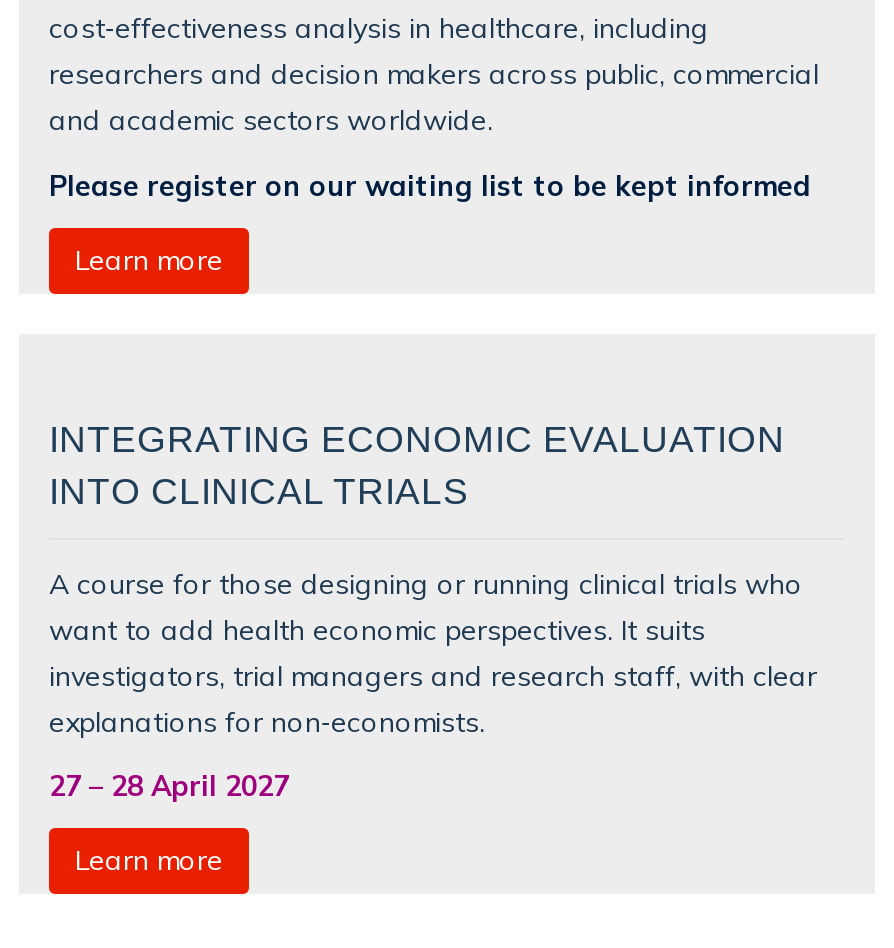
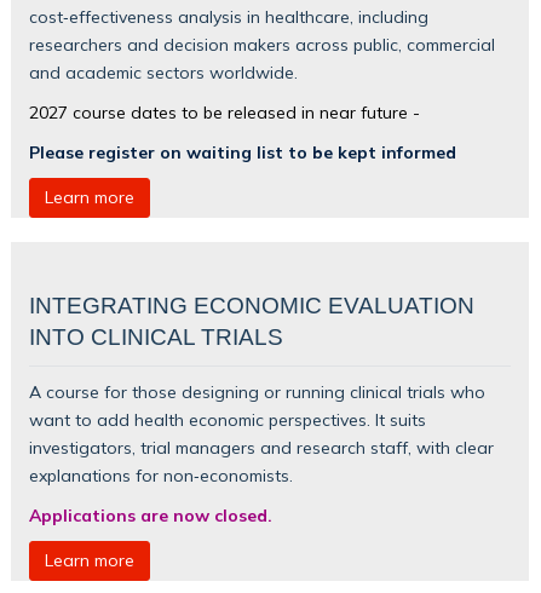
[49,167,811,201] Please register on our waiting list to be kept informed -> [29,101,456,162] 2027 course dates to be released in near future - | Please register on waiting list to be kept informed
[49,769,289,803] 27 – 28 April 2027 -> [29,505,272,526] Applications are now closed.

